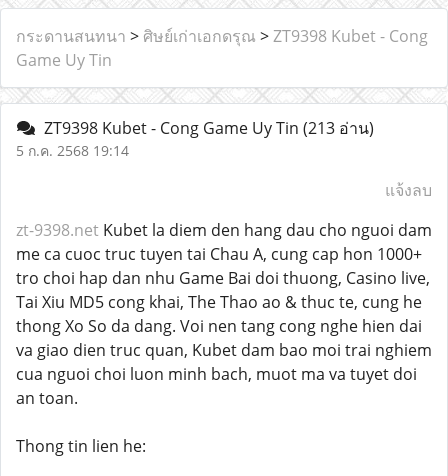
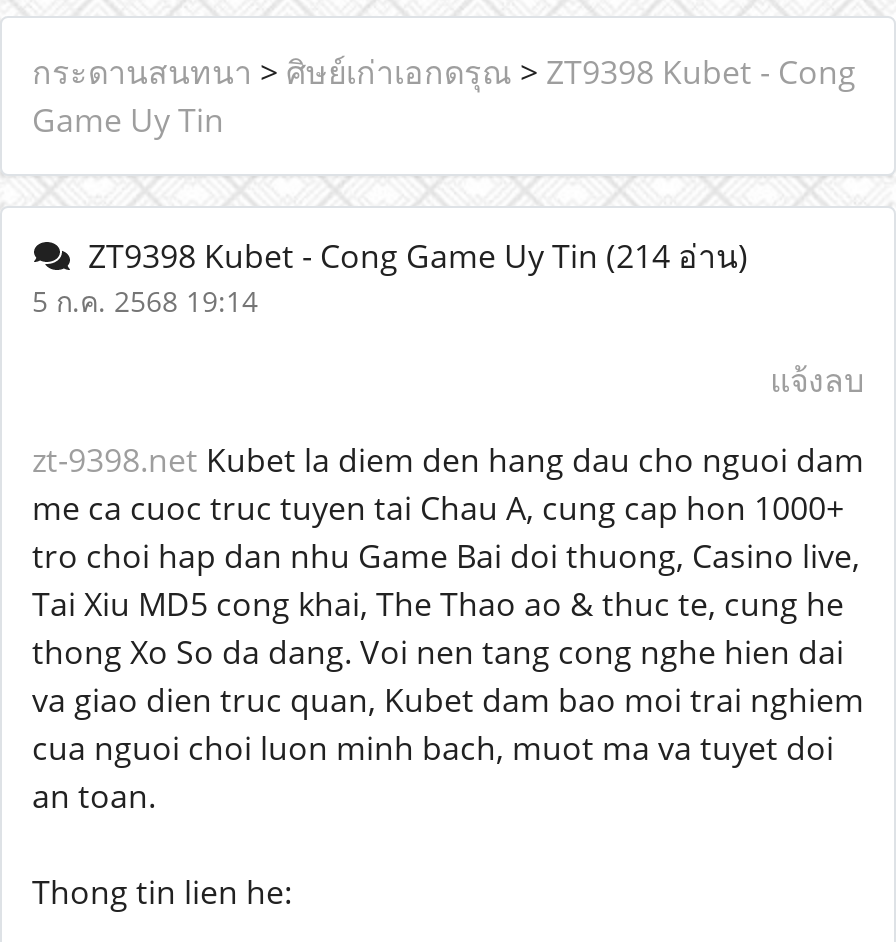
[36,117,374,139] ZT9398 Kubet - Cong Game Uy Tin (213 อ่าน) -> [72,234,748,278] ZT9398 Kubet - Cong Game Uy Tin (214 อ่าน)

